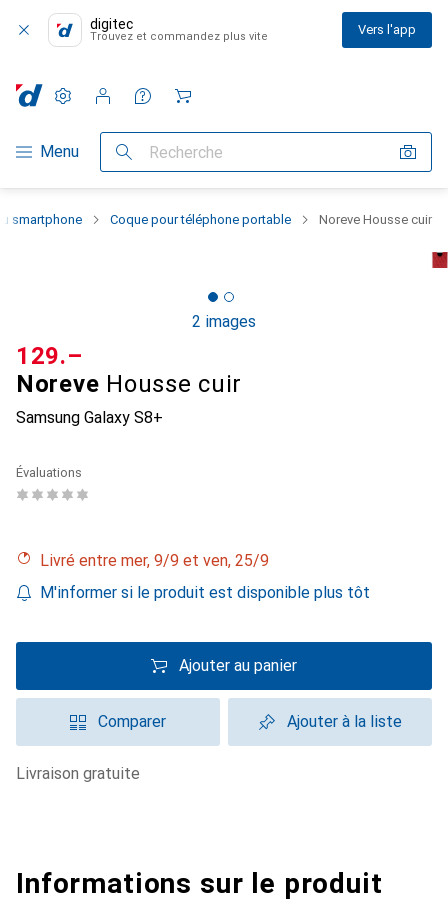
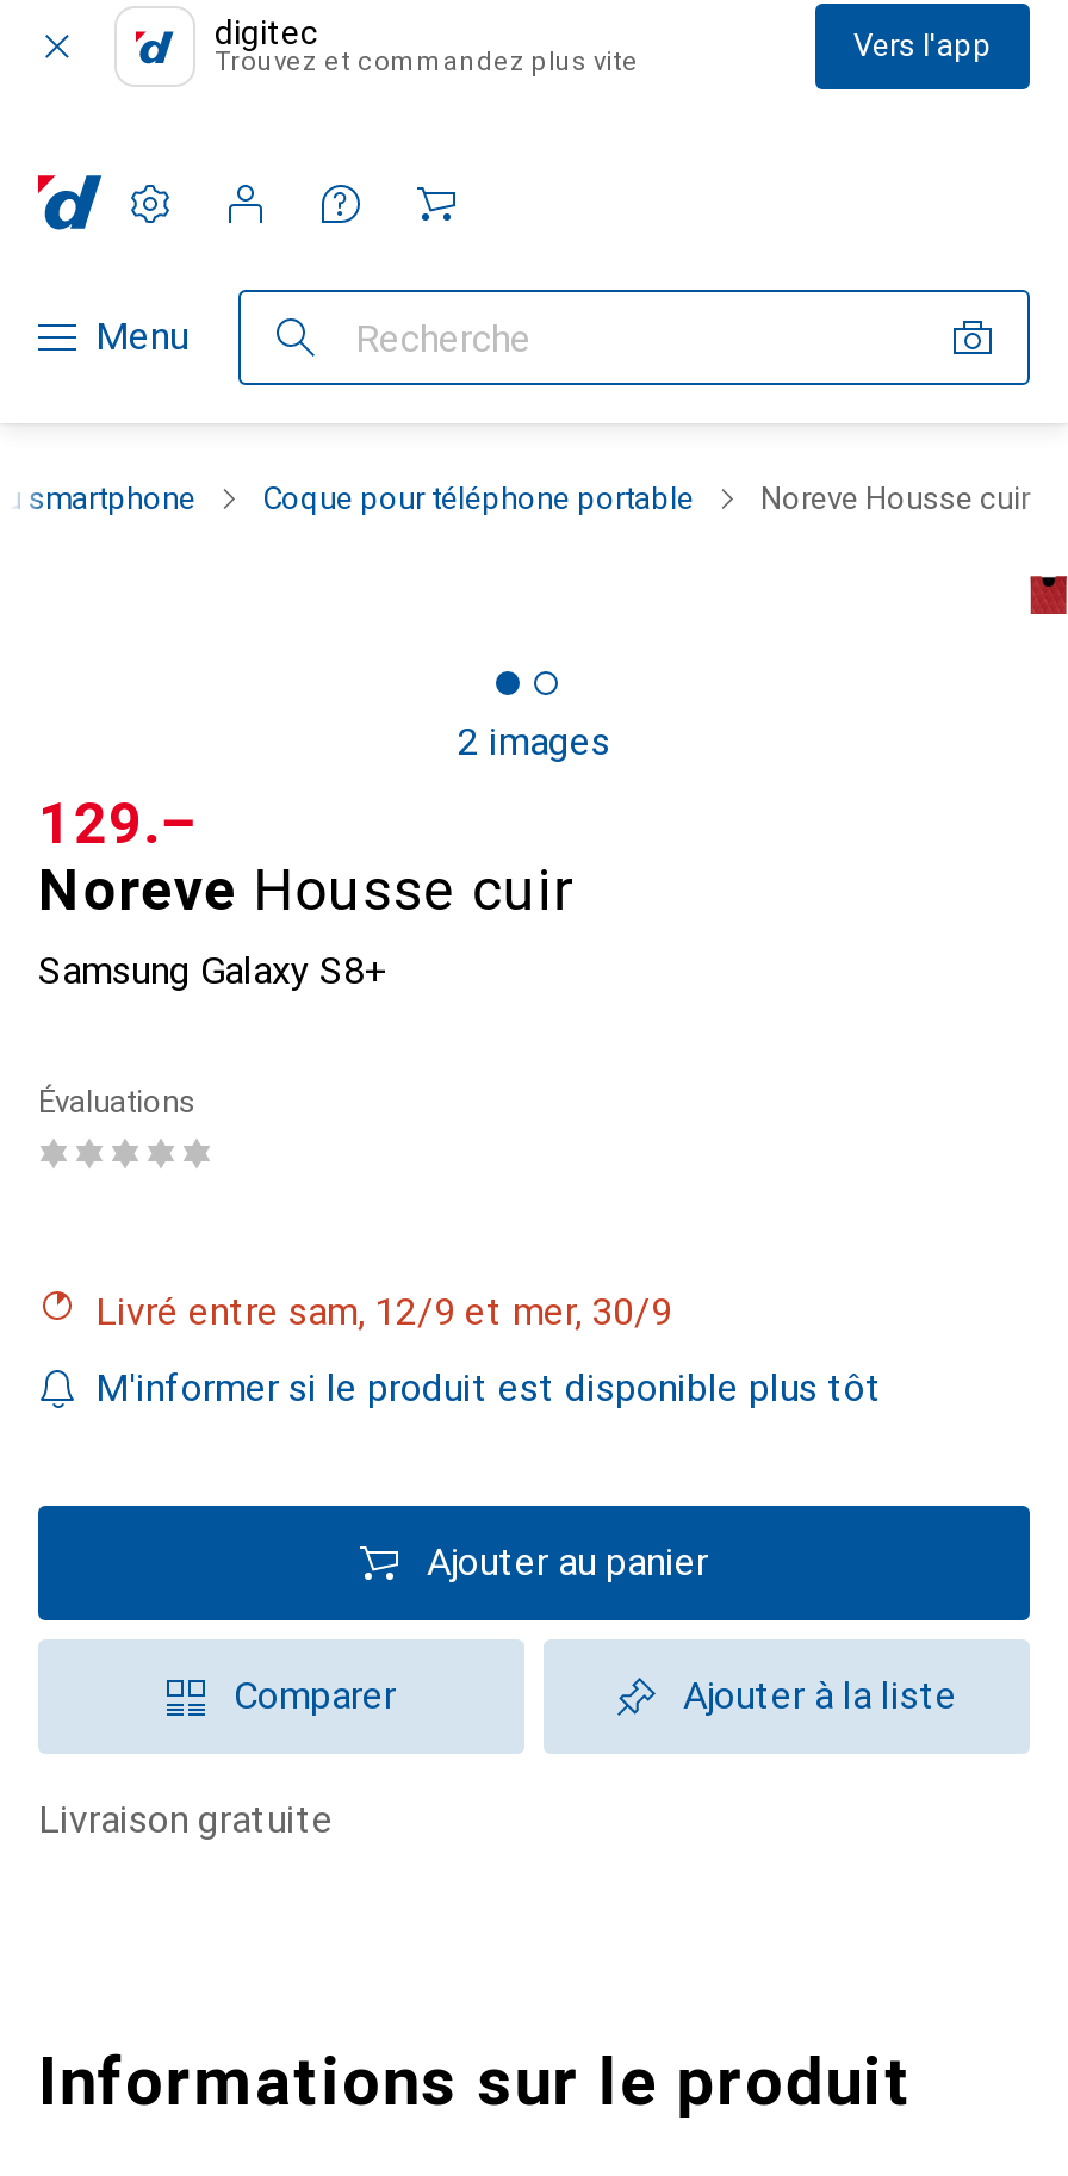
[49,551,269,570] Livré entre mer, 9/9 et ven, 25/9 -> [117,1289,672,1334] Livré entre sam, 12/9 et mer, 30/9

